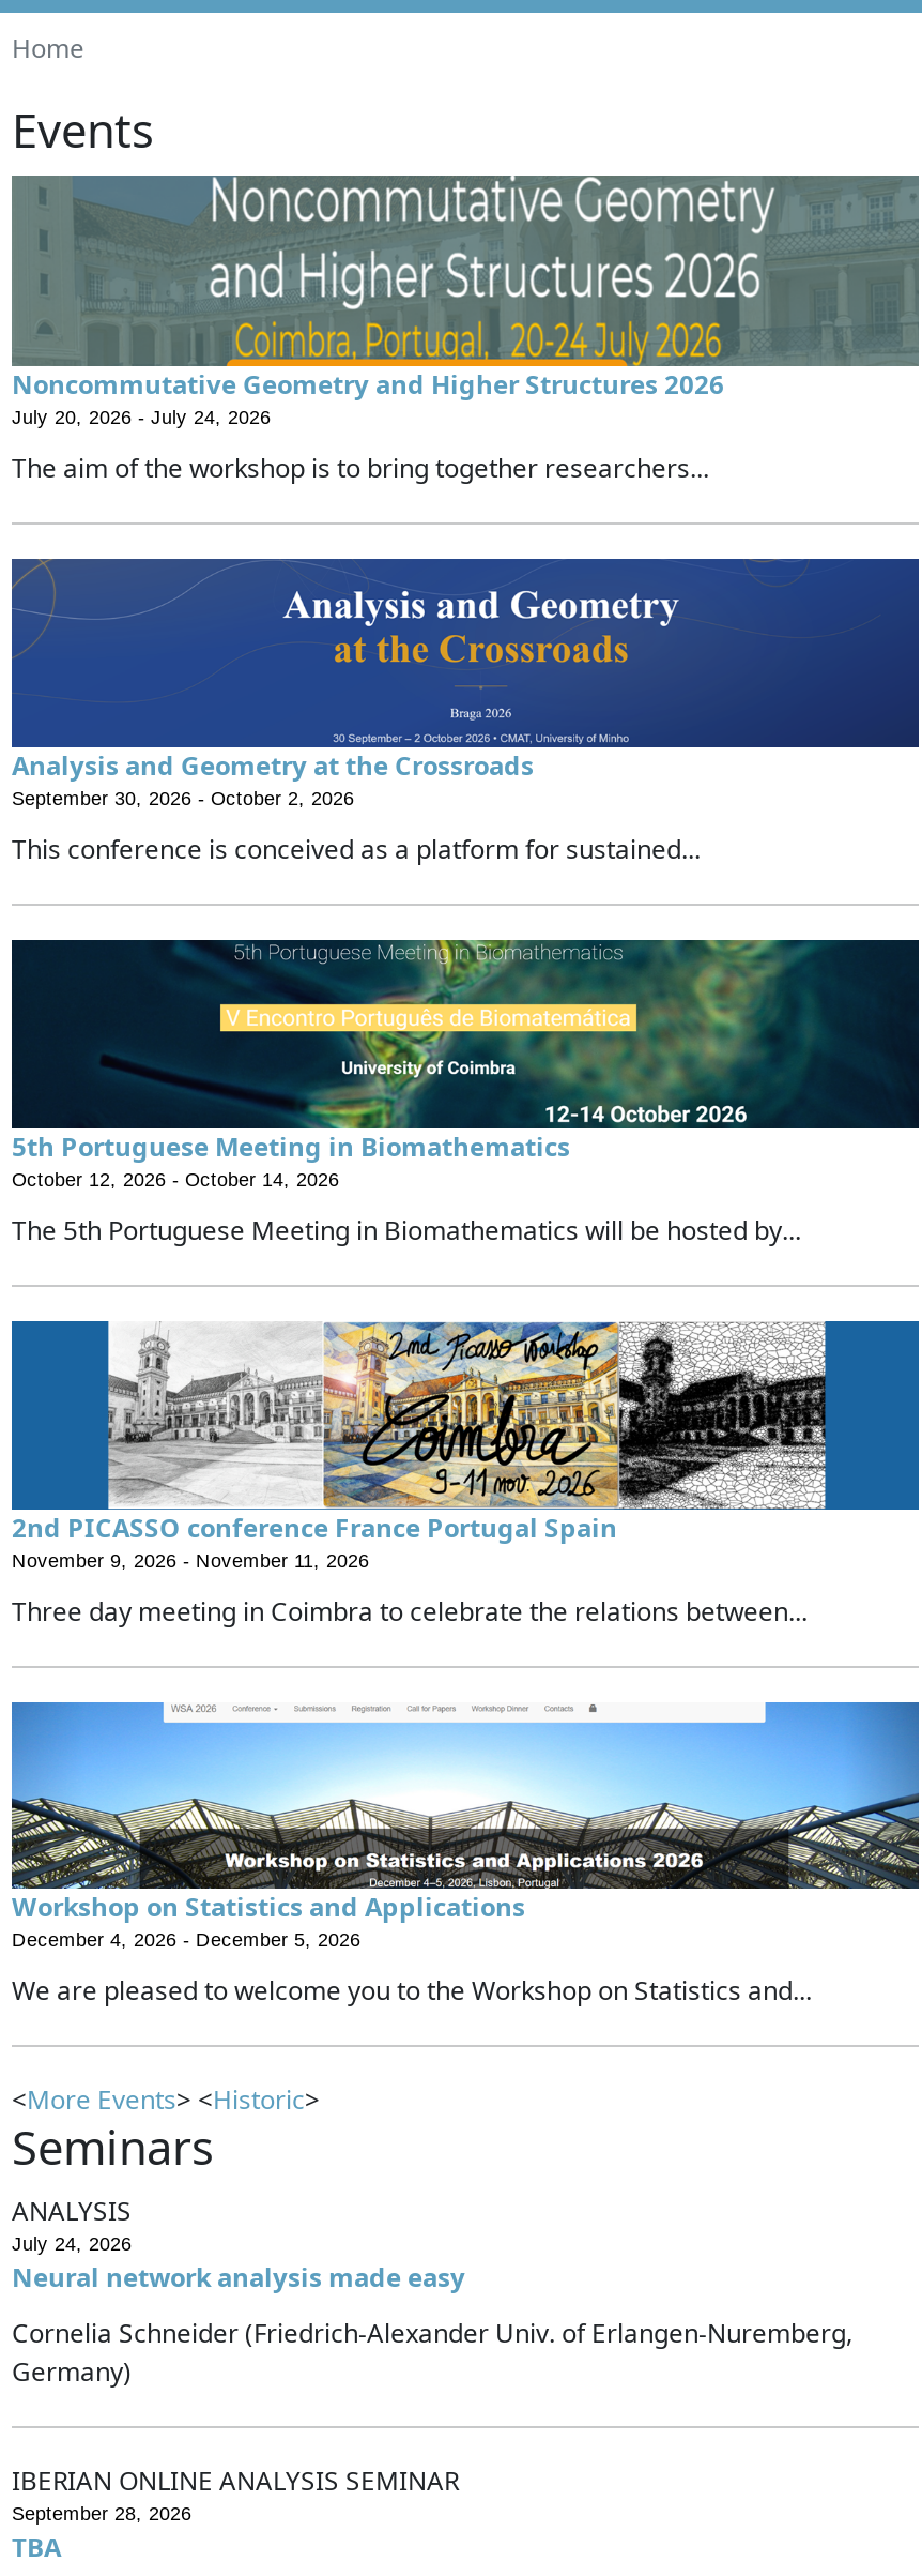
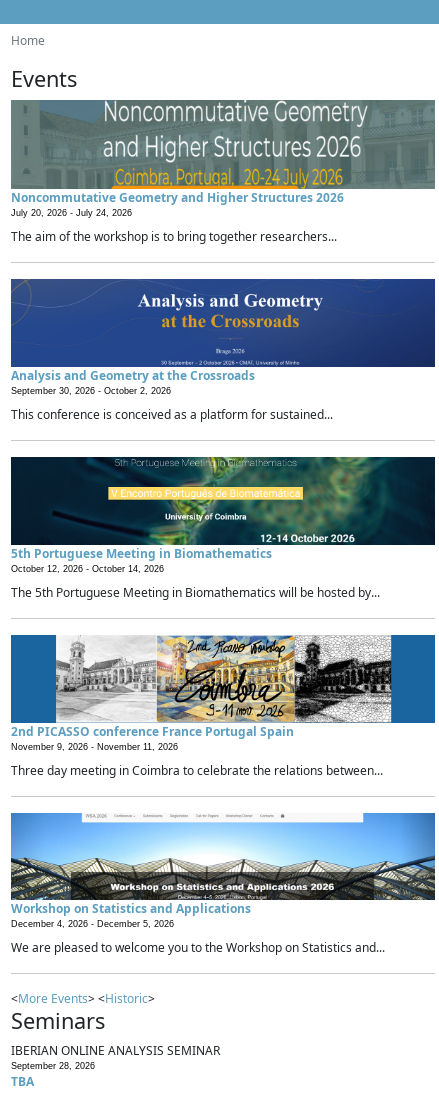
[12,2194,852,2391] ANALYSIS | July 24, 2026 | Neural network analysis made easy | Cornelia Schneider (Friedrich-Alexander Univ. of Erlangen-Nuremberg, | Germany) -> none

